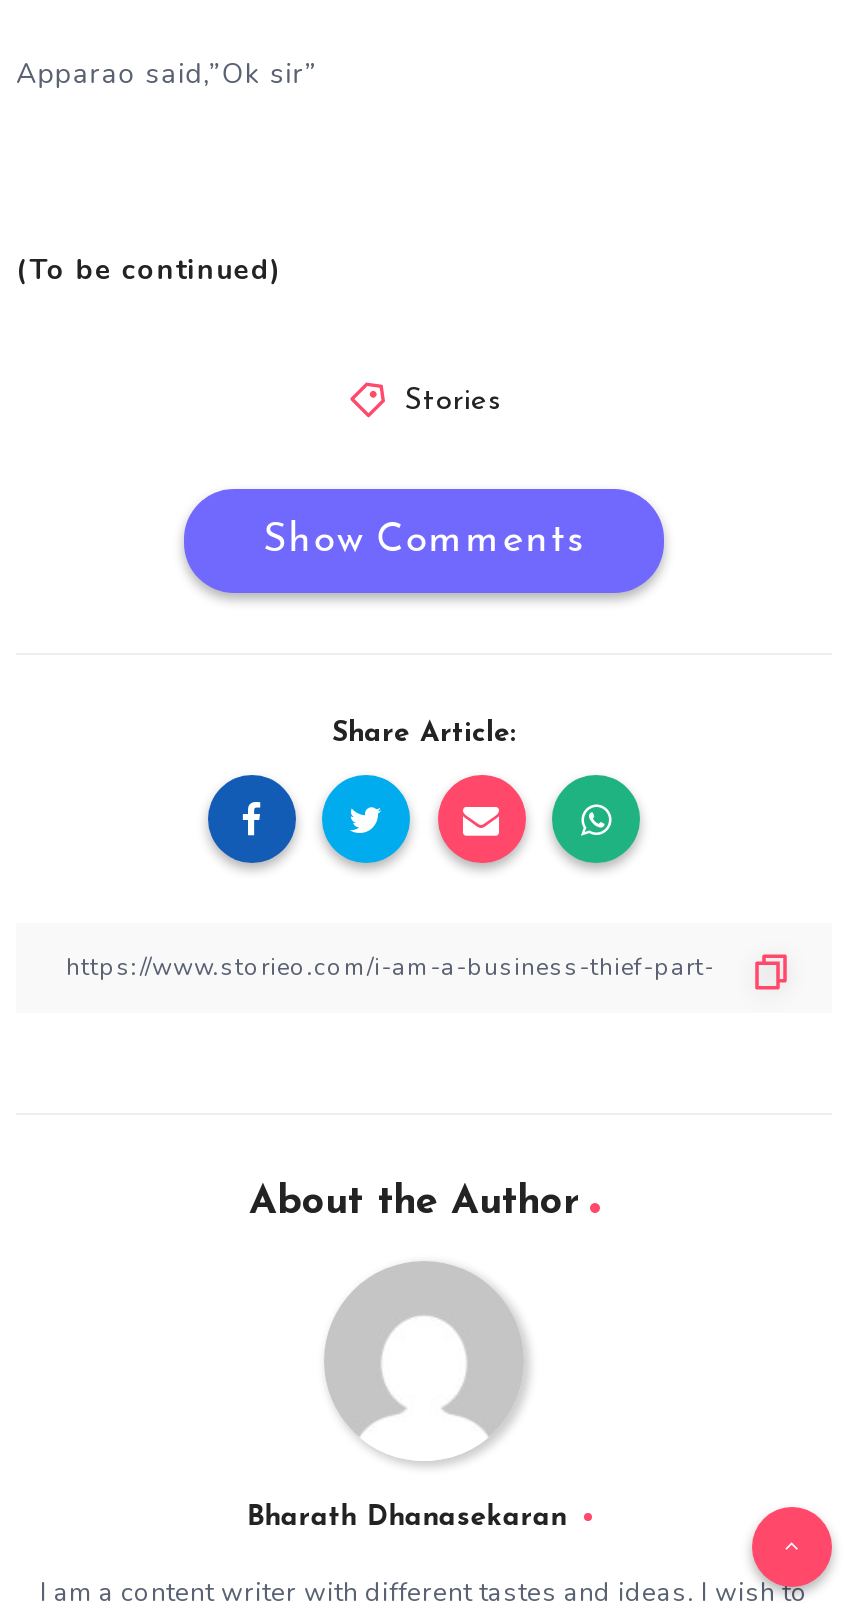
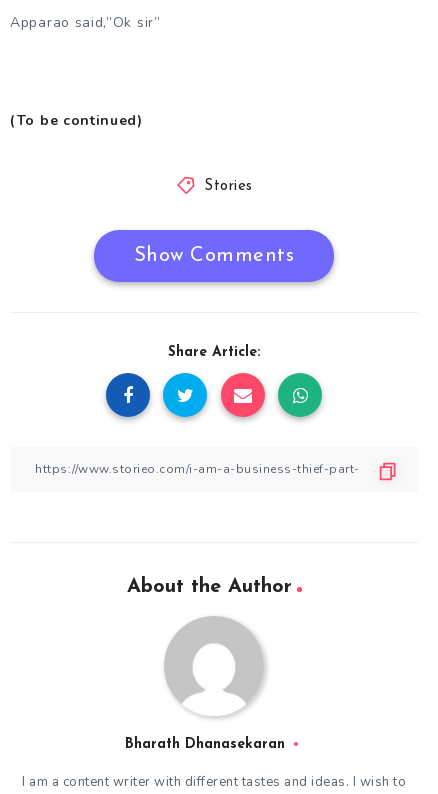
[748,1505,836,1587] [image] -> none

